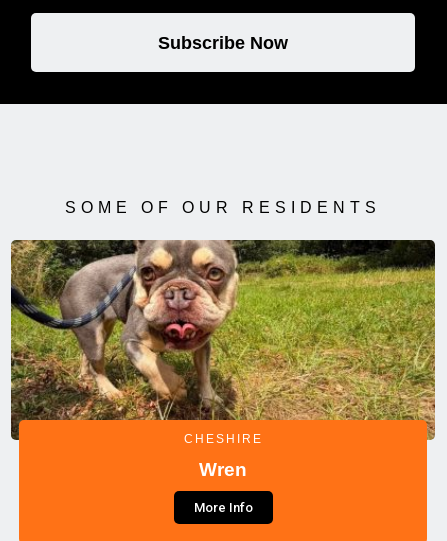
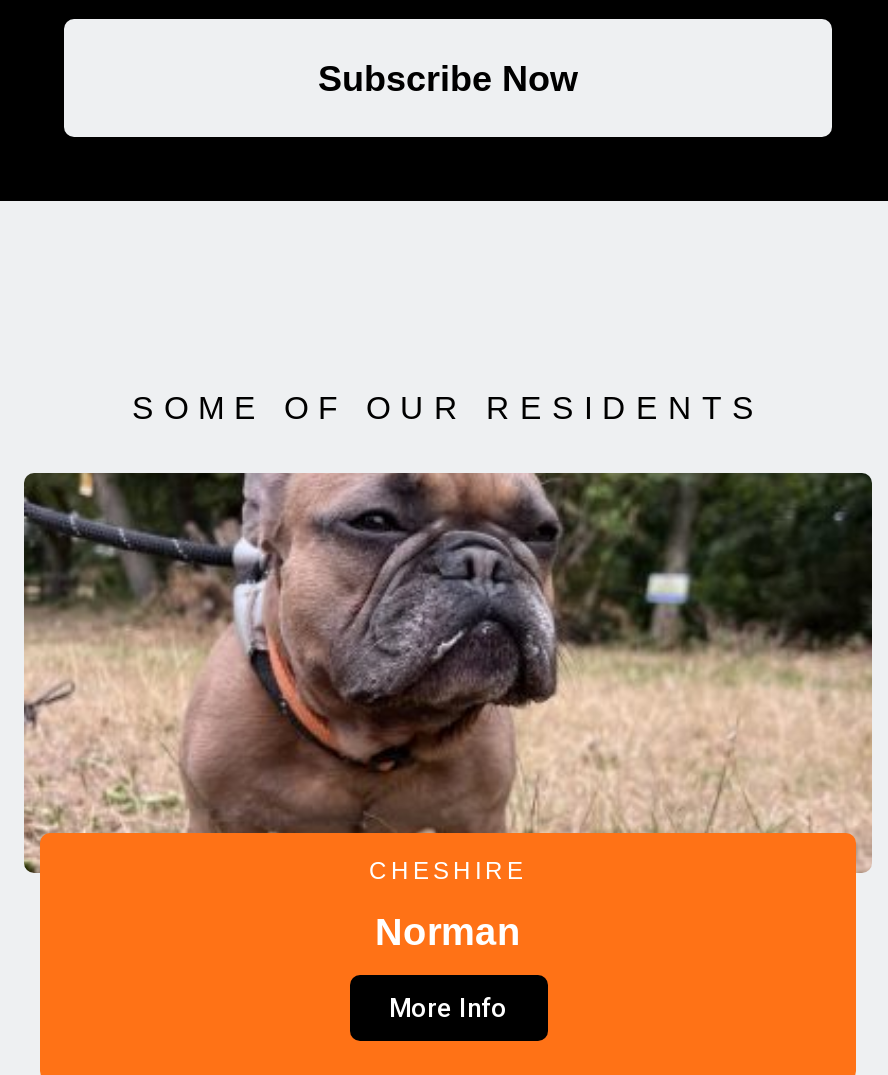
[10,239,436,480] [image] | Wren -> [22,471,874,953] [image] | Norman

